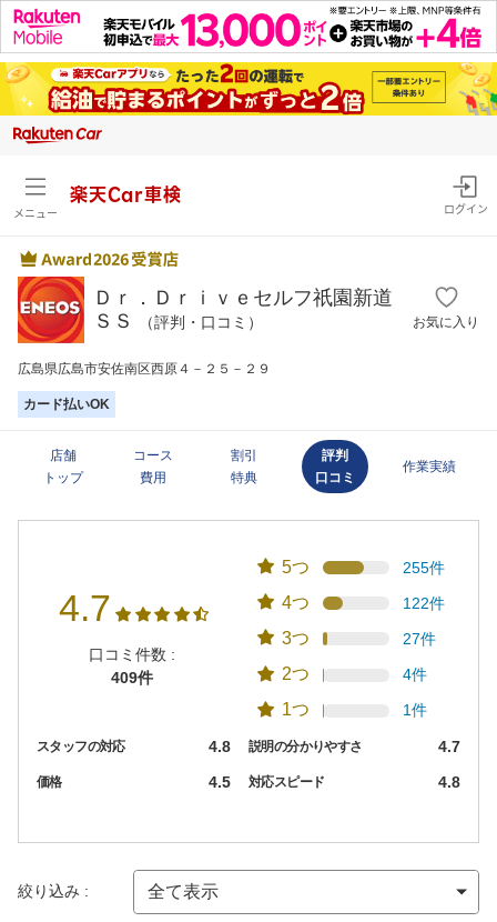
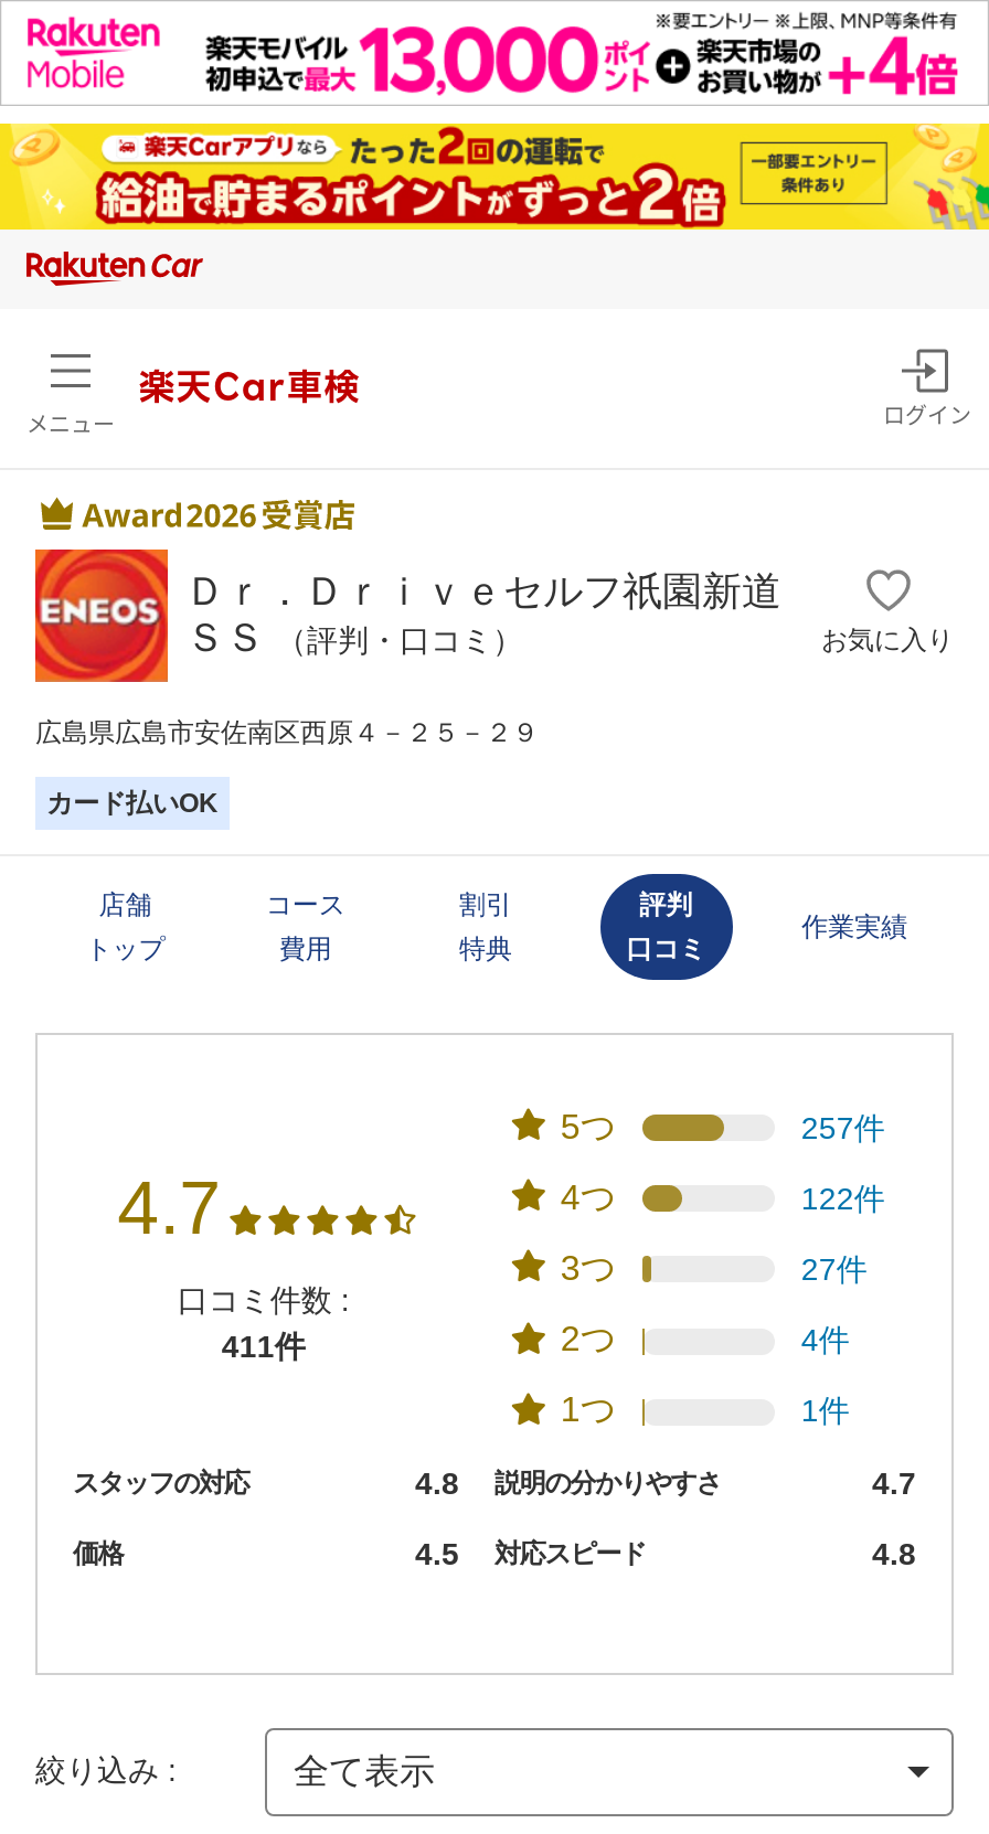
[403,558,445,576] 255件 -> [801,1109,885,1145] 257件
[111,669,154,686] 409件 -> [222,1328,306,1364] 411件

